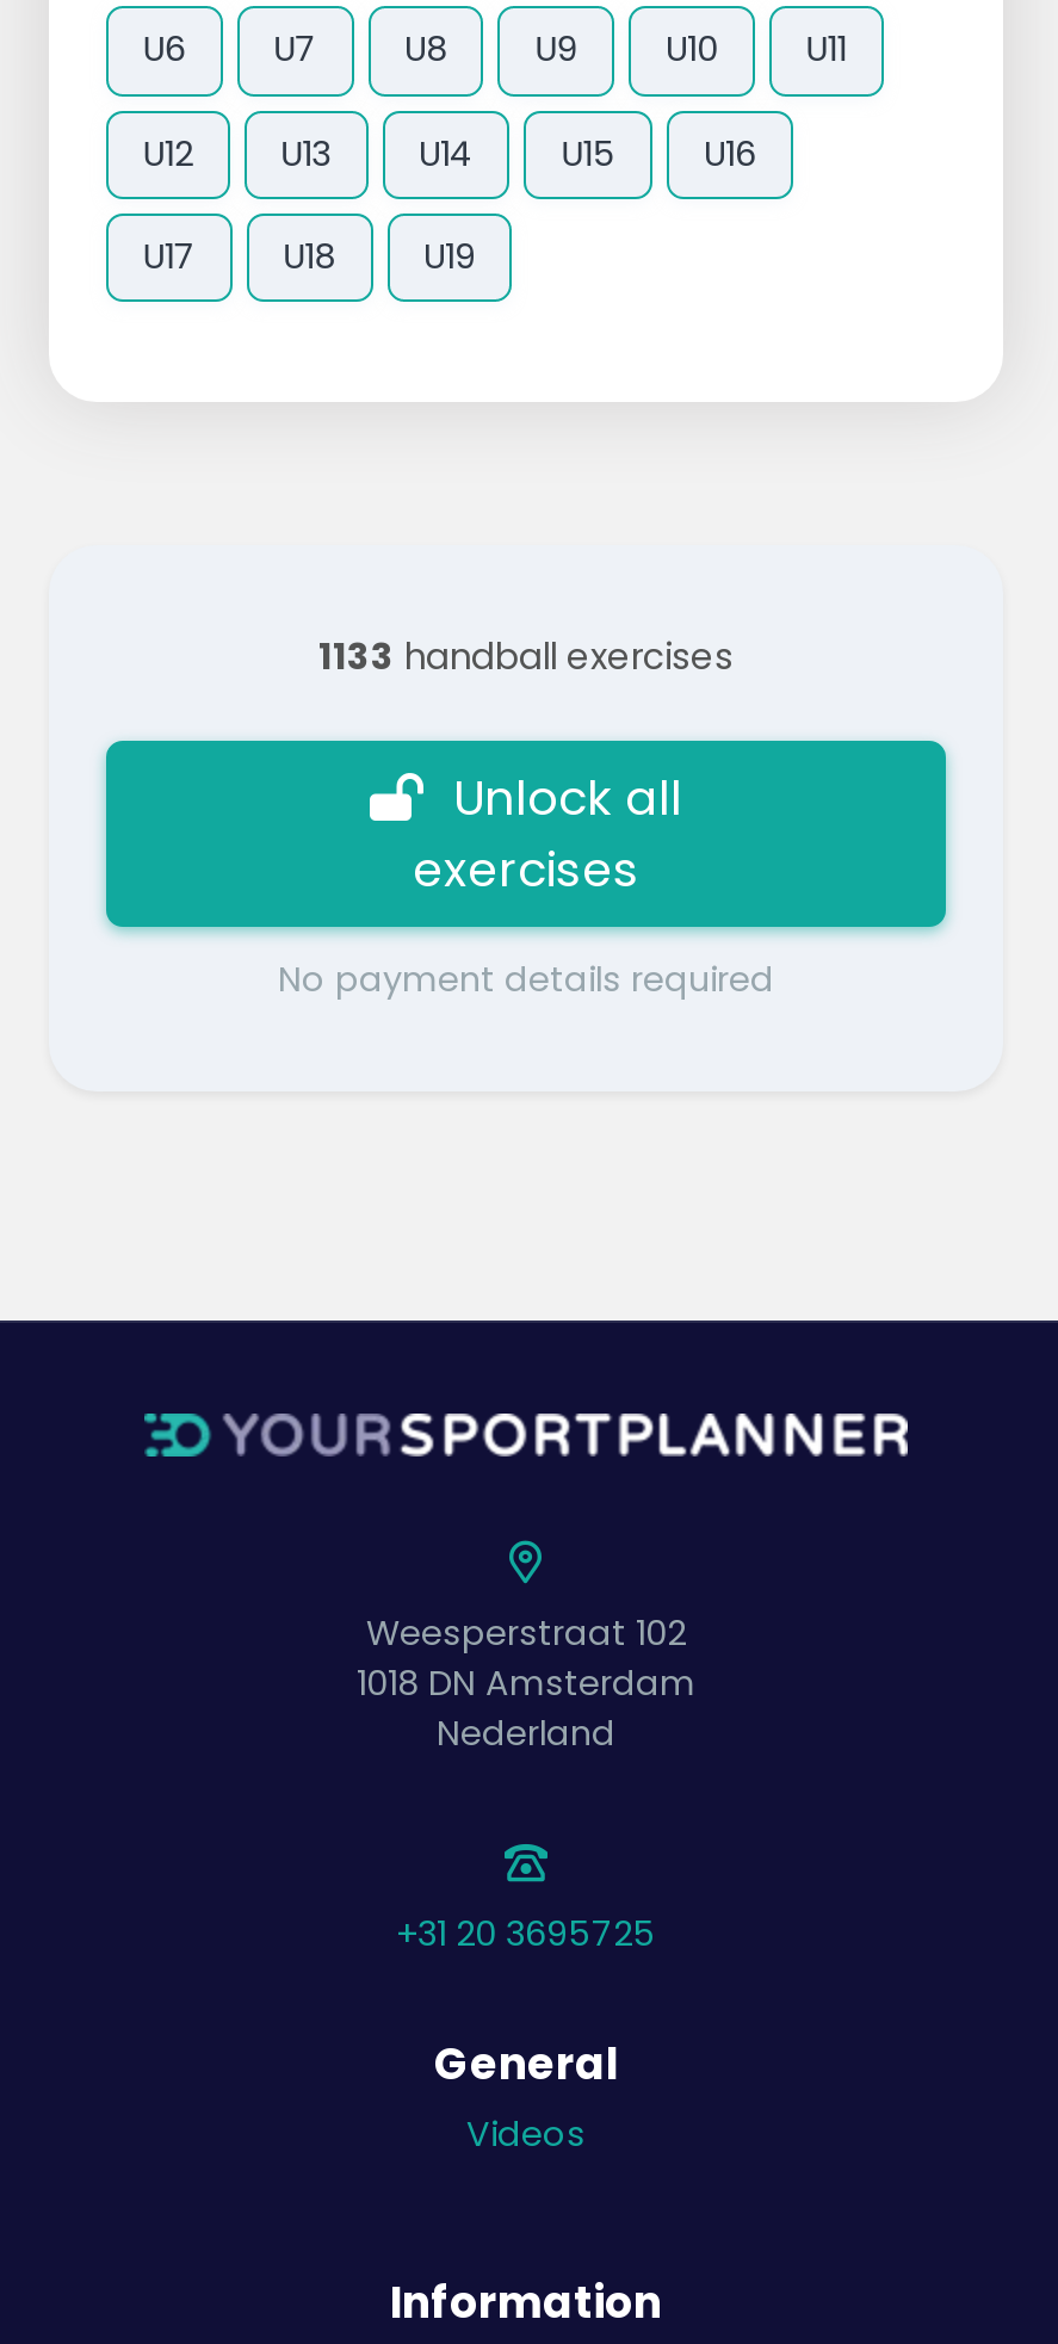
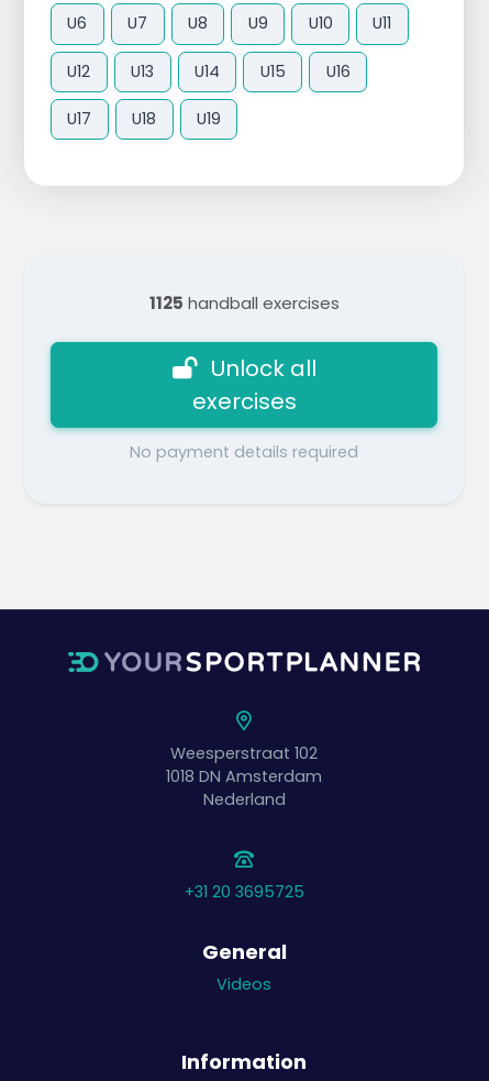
[318,632,734,682] 1133 handball exercises -> [149,292,339,315] 1125 handball exercises

